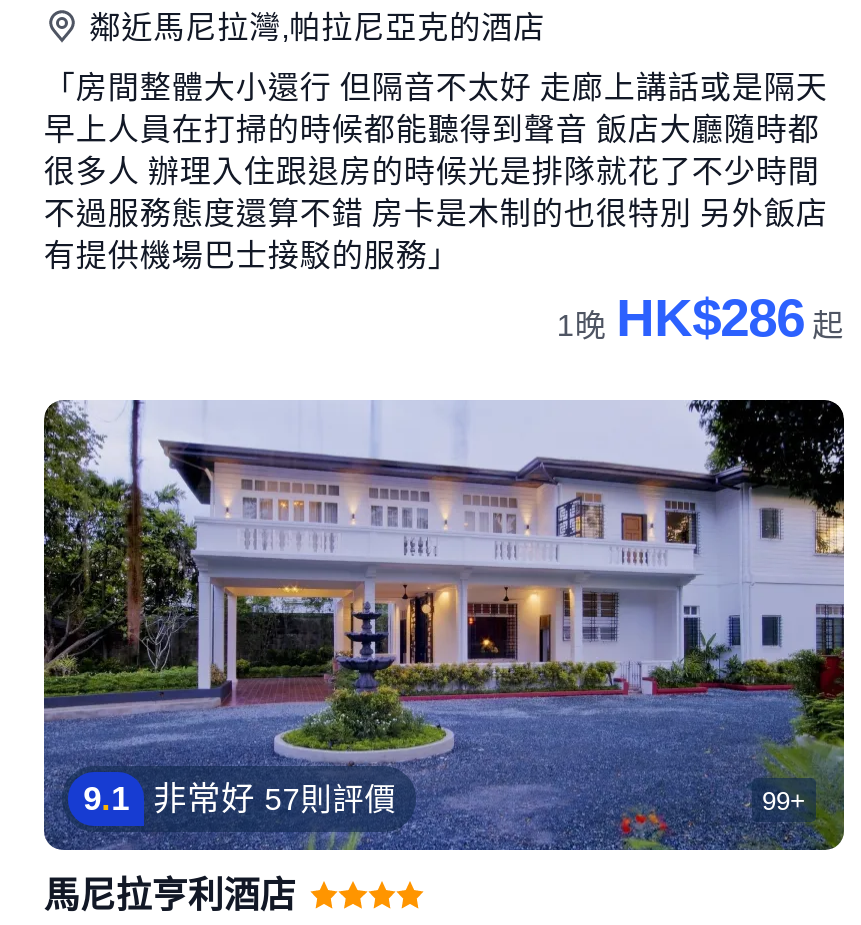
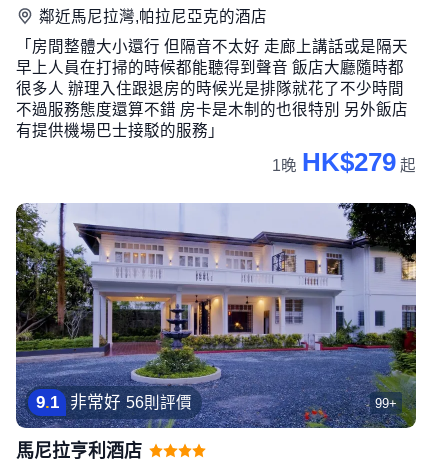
[557,288,844,348] 1晚 HK$286起 -> [272,147,416,177] 1晚 HK$279起
[153,779,396,817] 非常好 57則評價 -> [70,393,192,412] 非常好 56則評價

